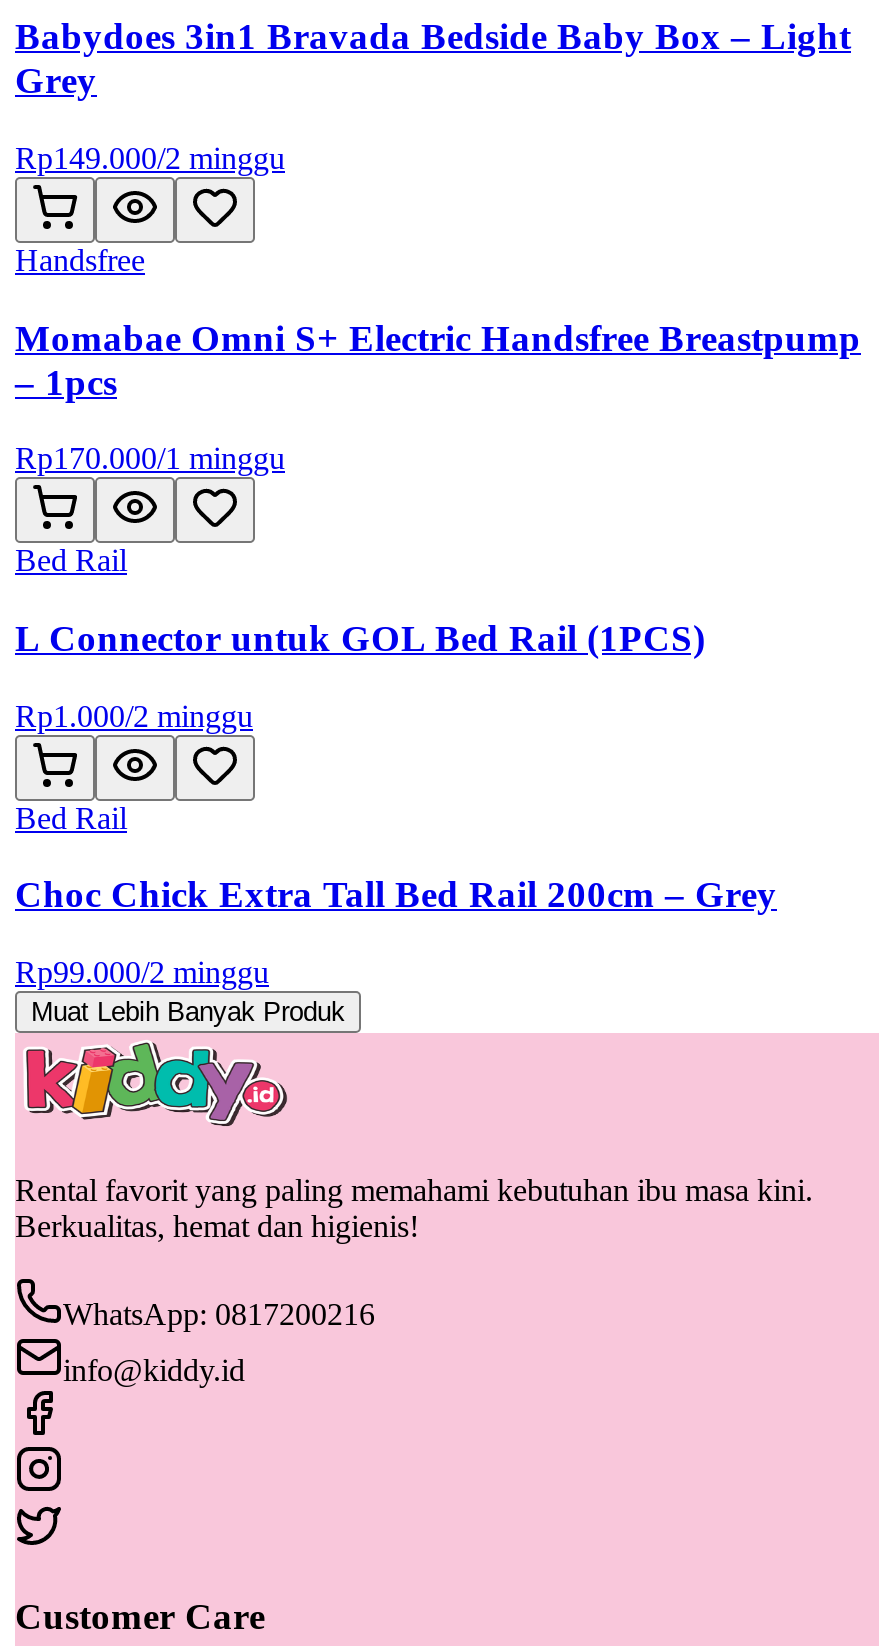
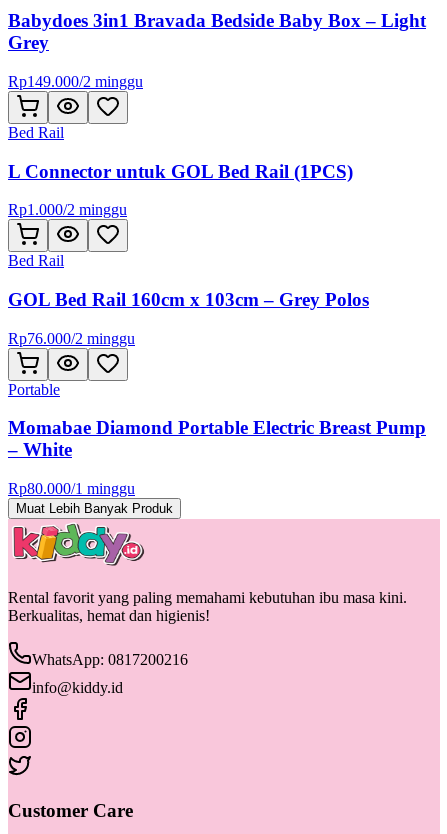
[15,243,861,475] Handsfree | Momabae Omni S+ Electric Handsfree Breastpump | – 1pcs | Rp170.000/1 minggu -> none
moved [15,543,705,834] -> [8,124,353,269]: Bed Rail | L Connector untuk GOL Bed Rail (1PCS) | Rp1.000/2 minggu | Bed Rail
[15,874,777,989] Choc Chick Extra Tall Bed Rail 200cm – Grey | Rp99.000/2 minggu -> [8,289,426,497] GOL Bed Rail 160cm x 103cm – Grey Polos | Rp76.000/2 minggu | Portable | Momabae Diamond Portable Electric Breast Pump | – White | Rp80.000/1 minggu

